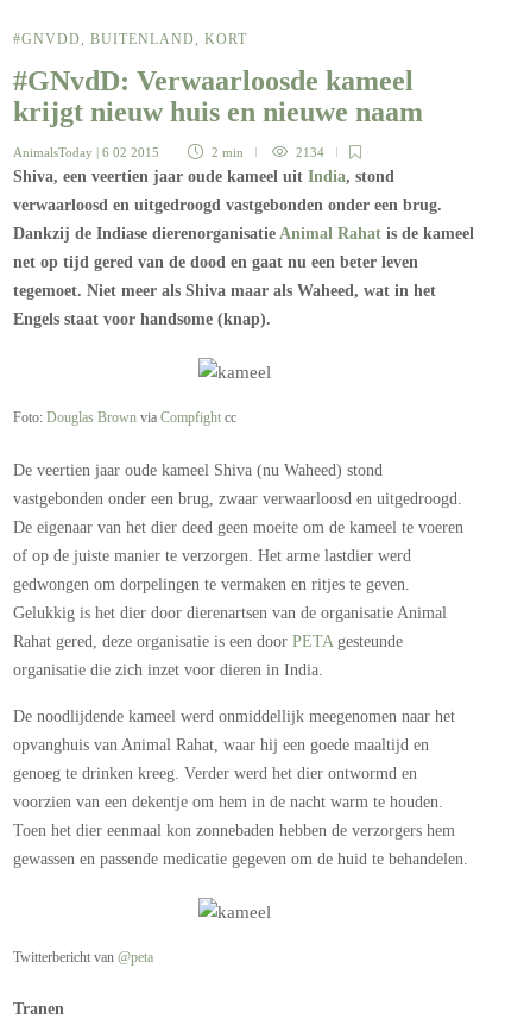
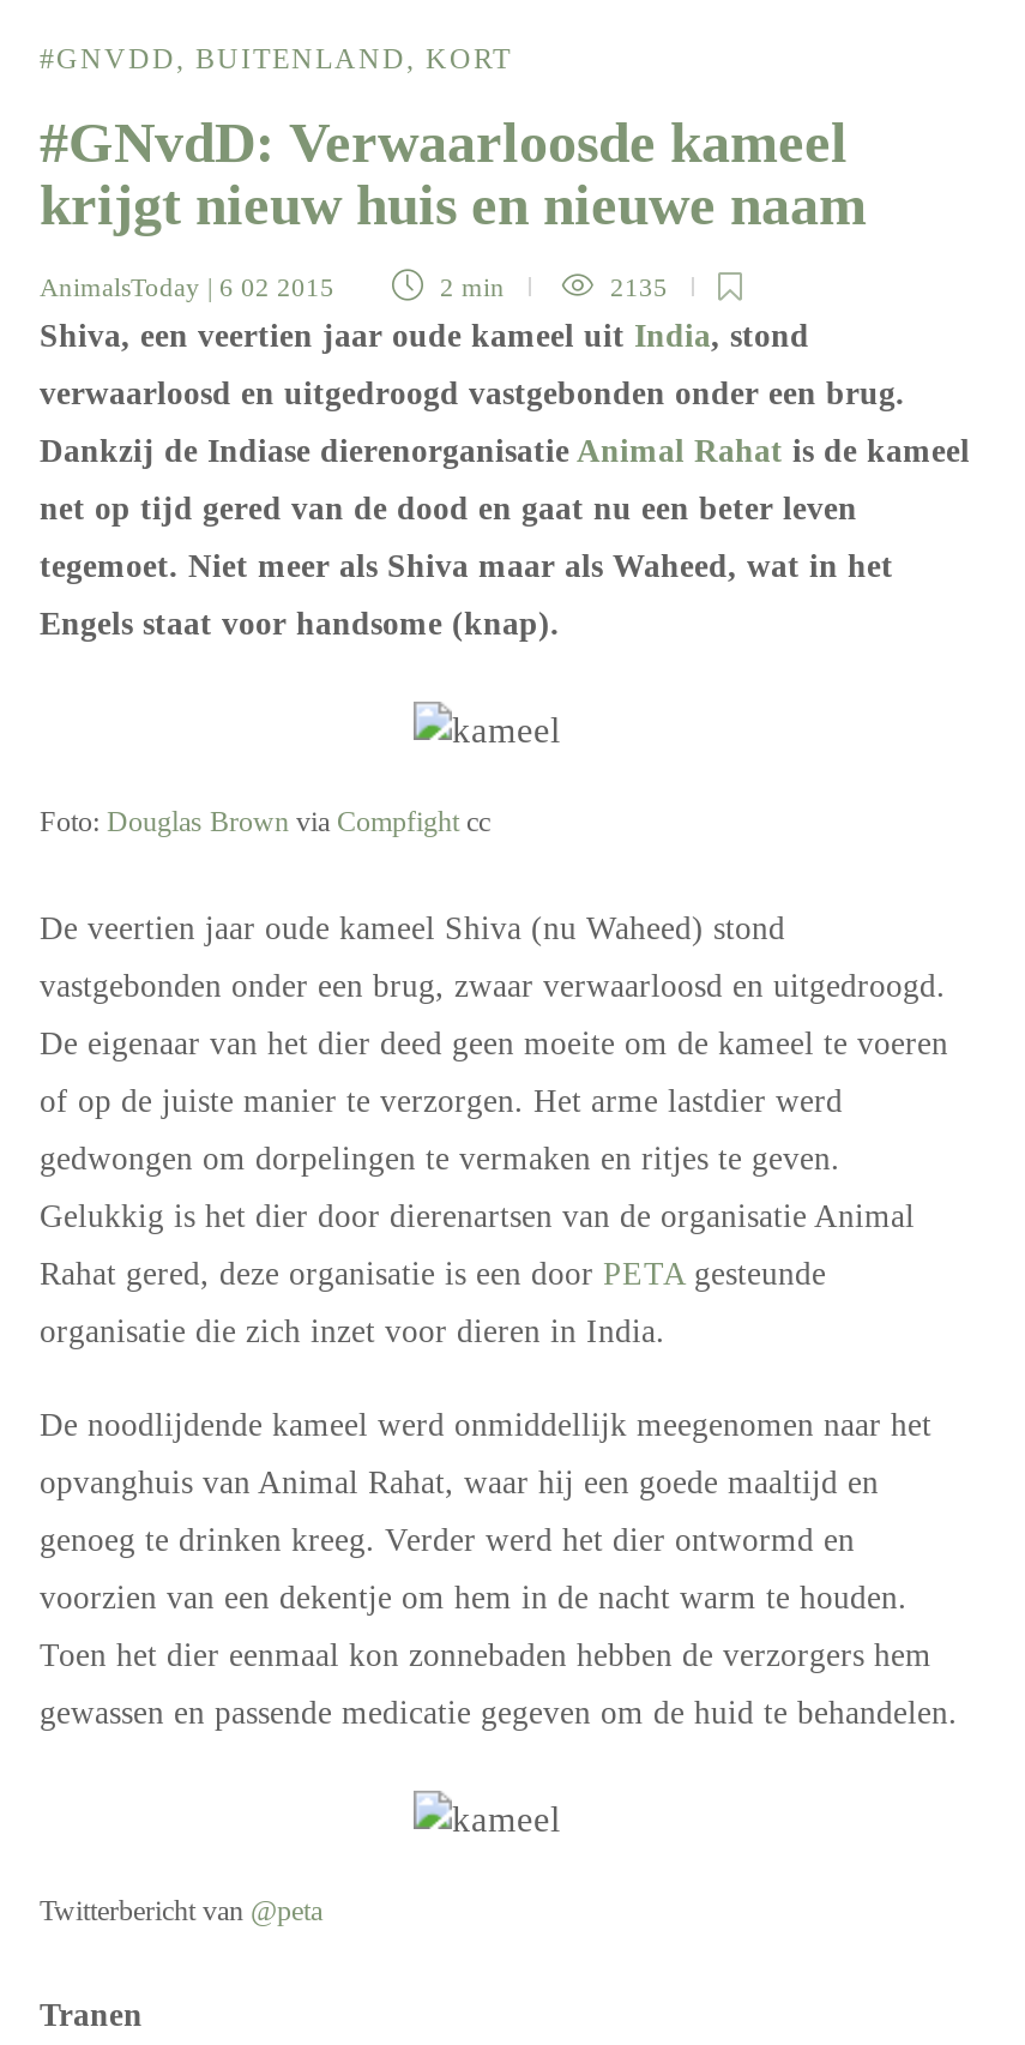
[292,145,324,159] 2134 -> [603,272,668,301] 2135

